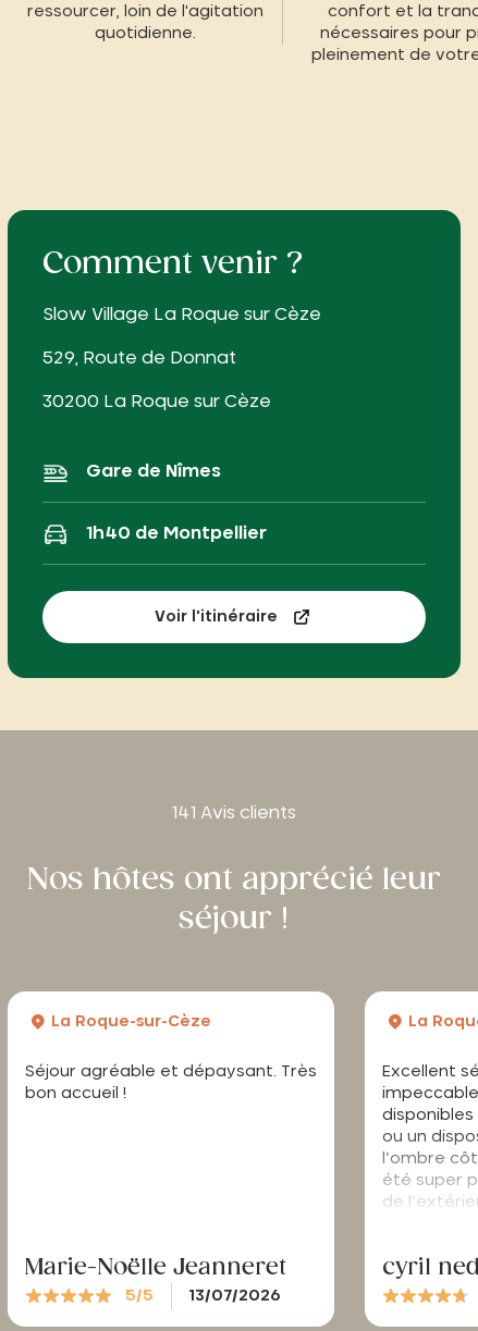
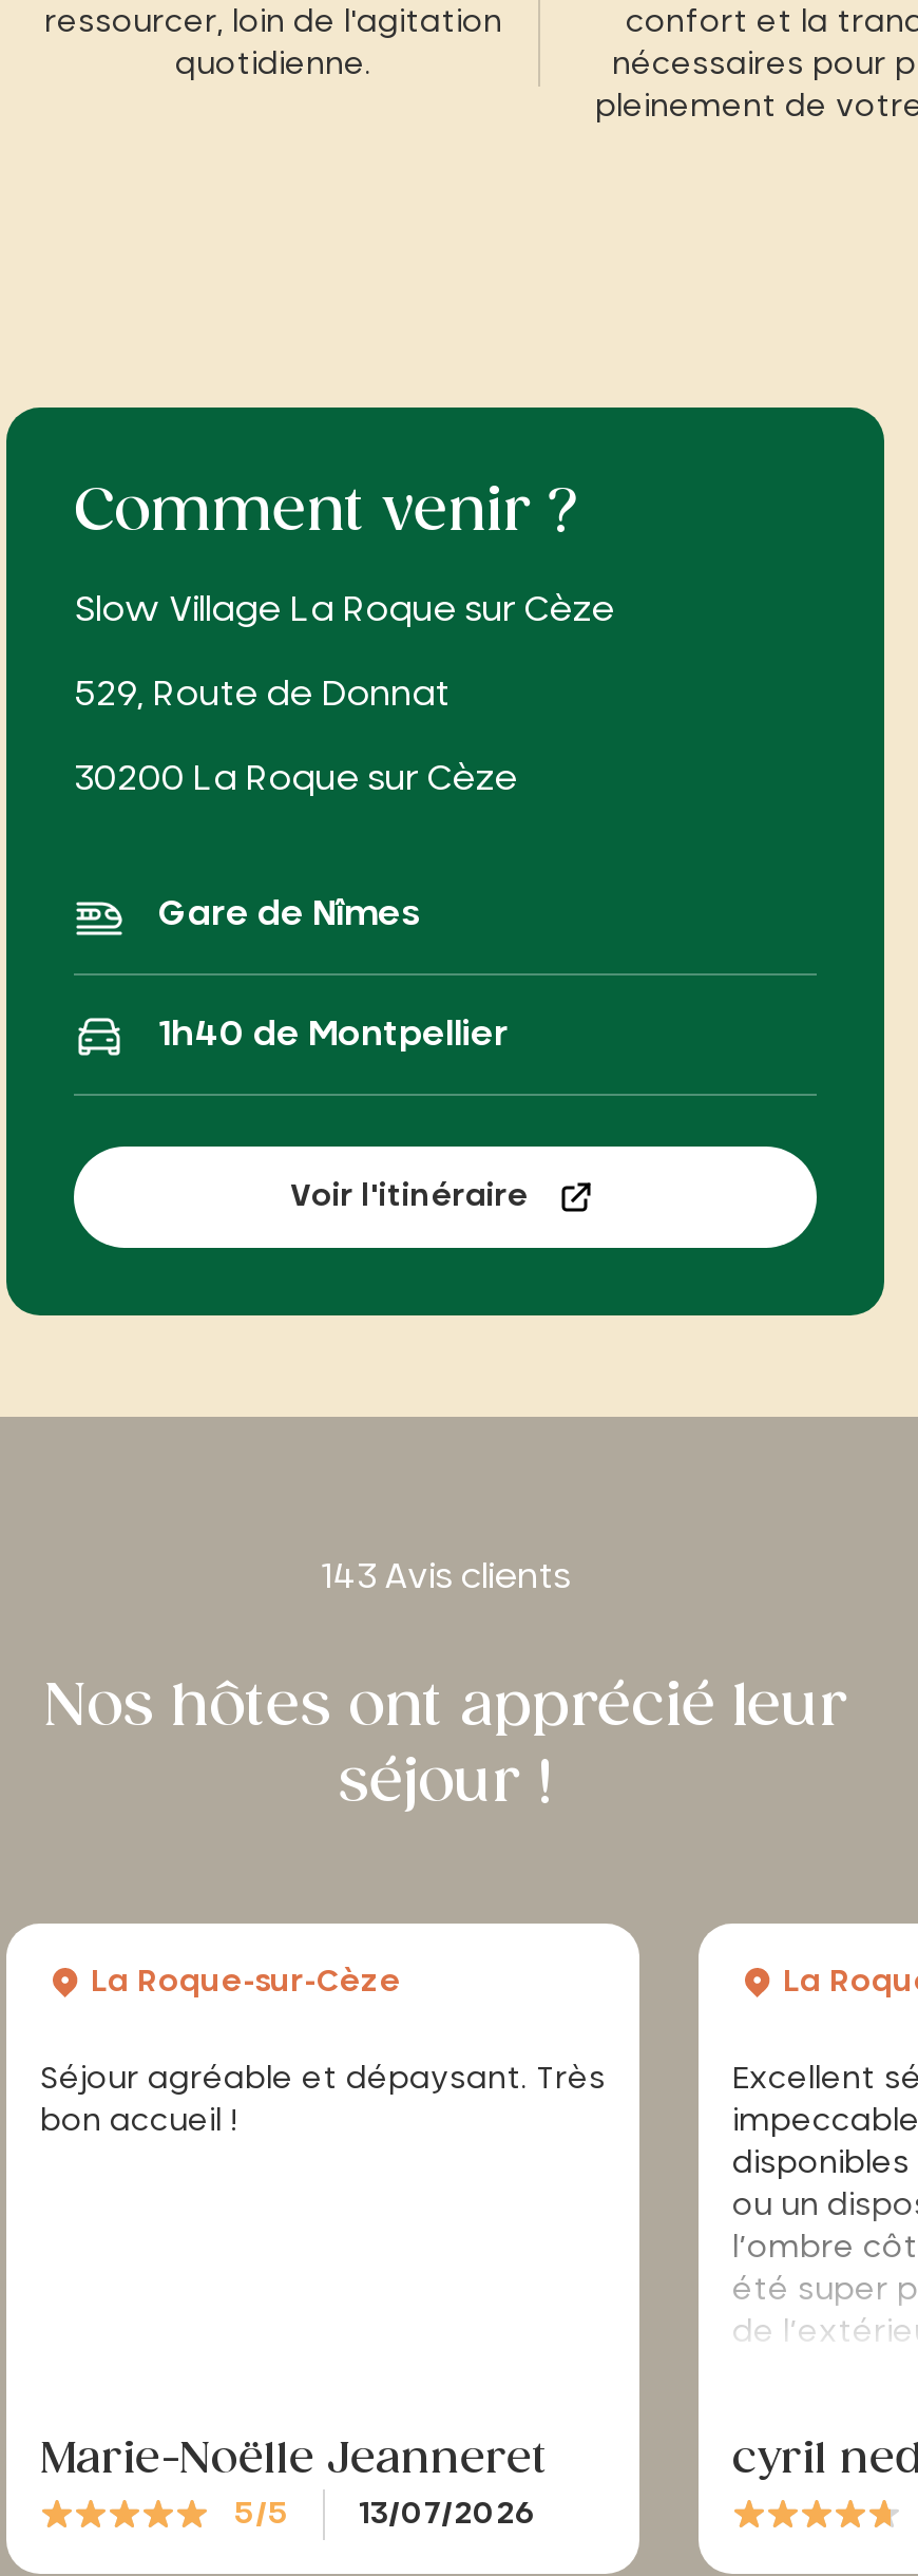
[172,804,296,822] 141 Avis clients -> [321,1560,570,1594] 143 Avis clients

